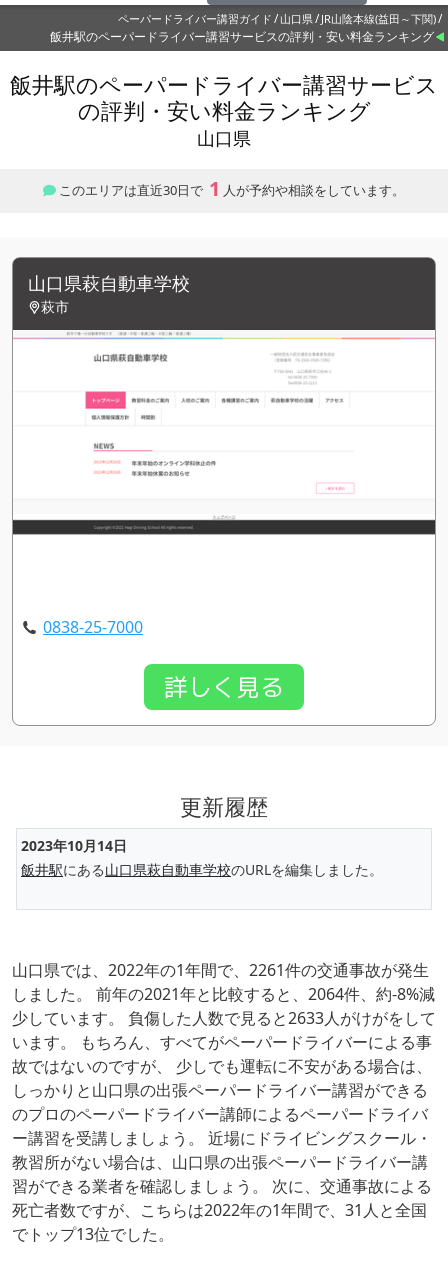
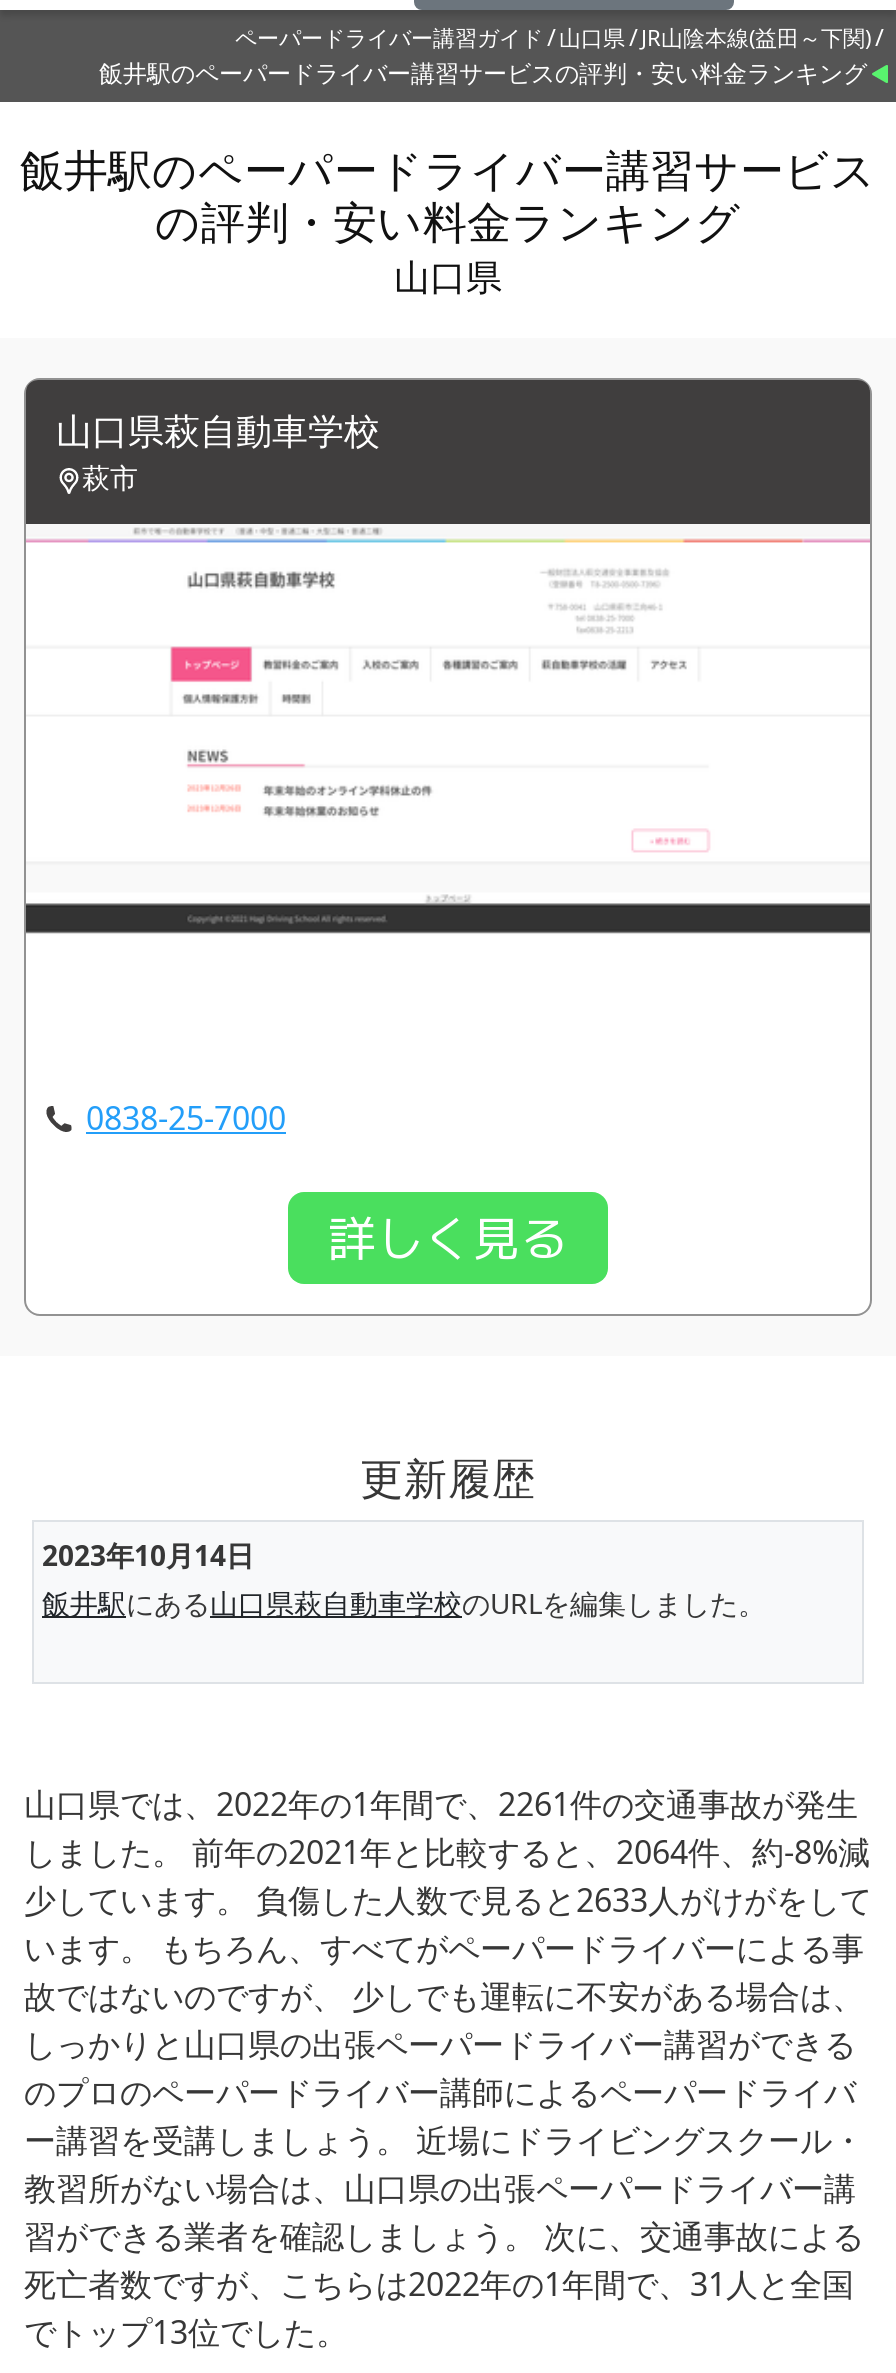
[59,175,405,202] このエリアは直近30日で 1 人が予約や相談をしています。 -> none

